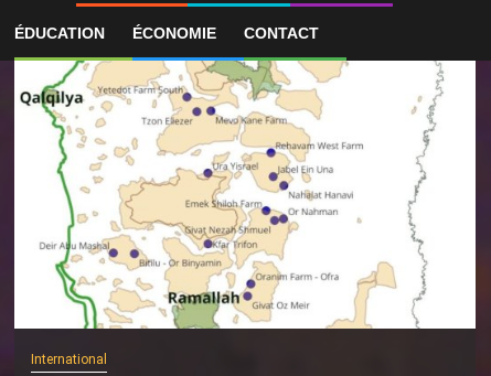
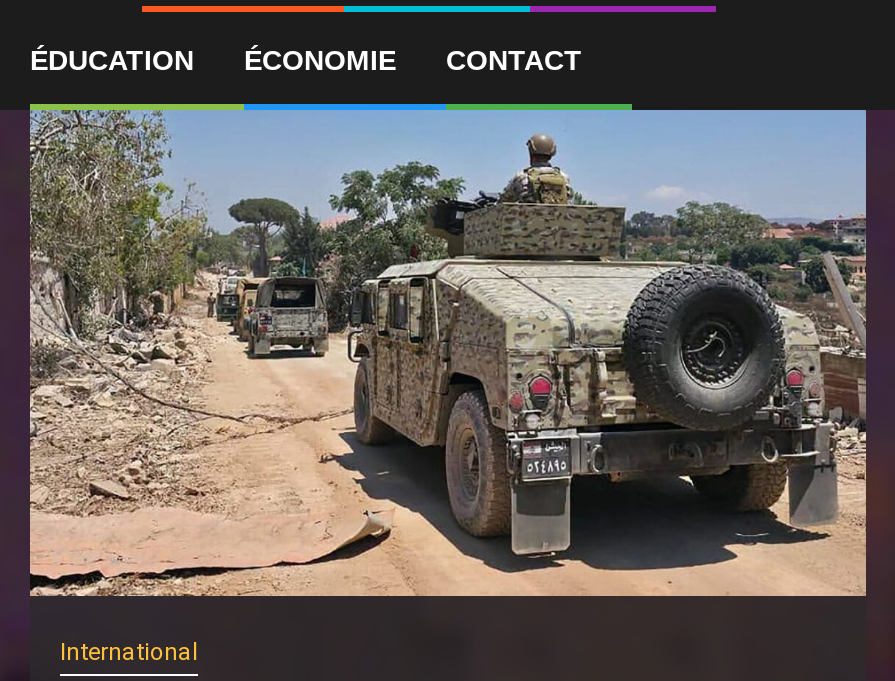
[13,60,477,330] [image] -> [28,108,868,598] [image]

